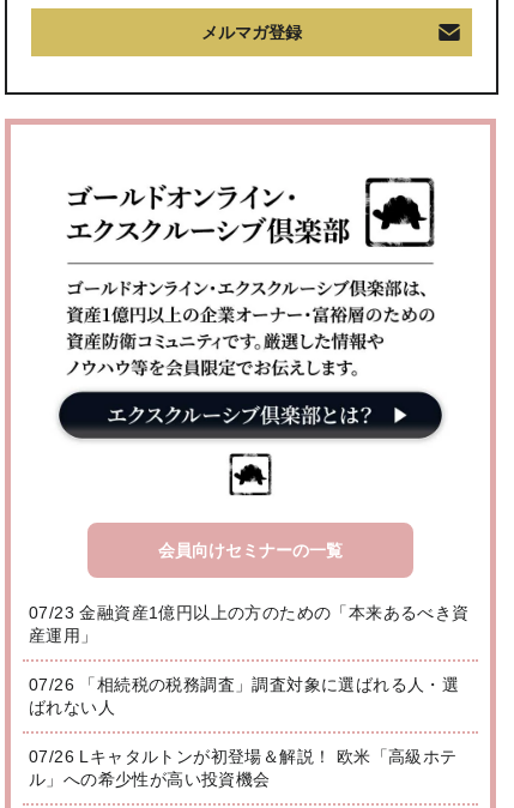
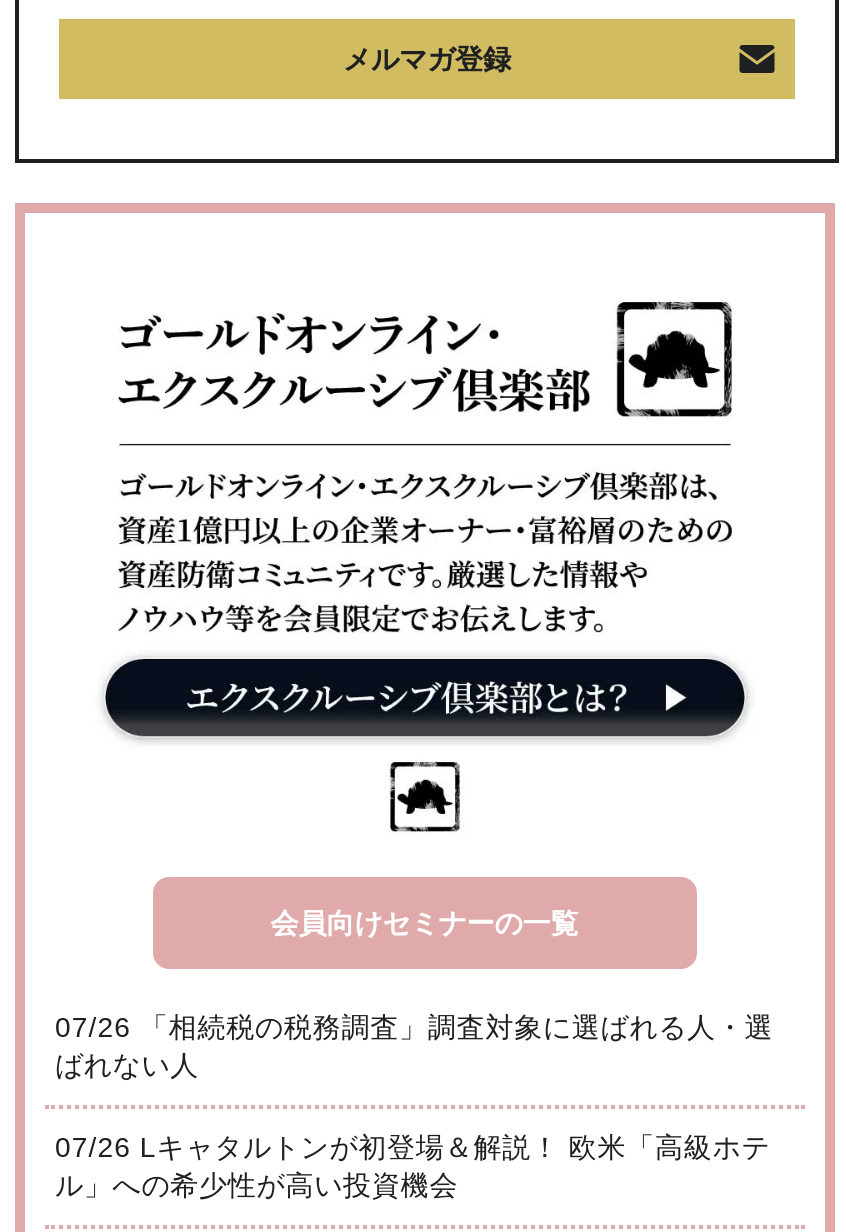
[29,603,469,645] 07/23 金融資産1億円以上の方のための「本来あるべき資 | 産運用」 -> none

